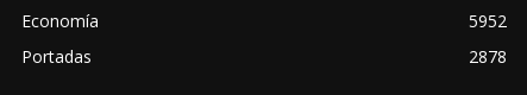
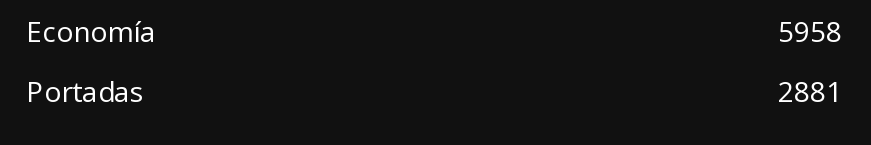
[469,10,507,32] 5952 -> [778,12,842,50] 5958
[469,45,507,68] 2878 -> [778,72,842,110] 2881

